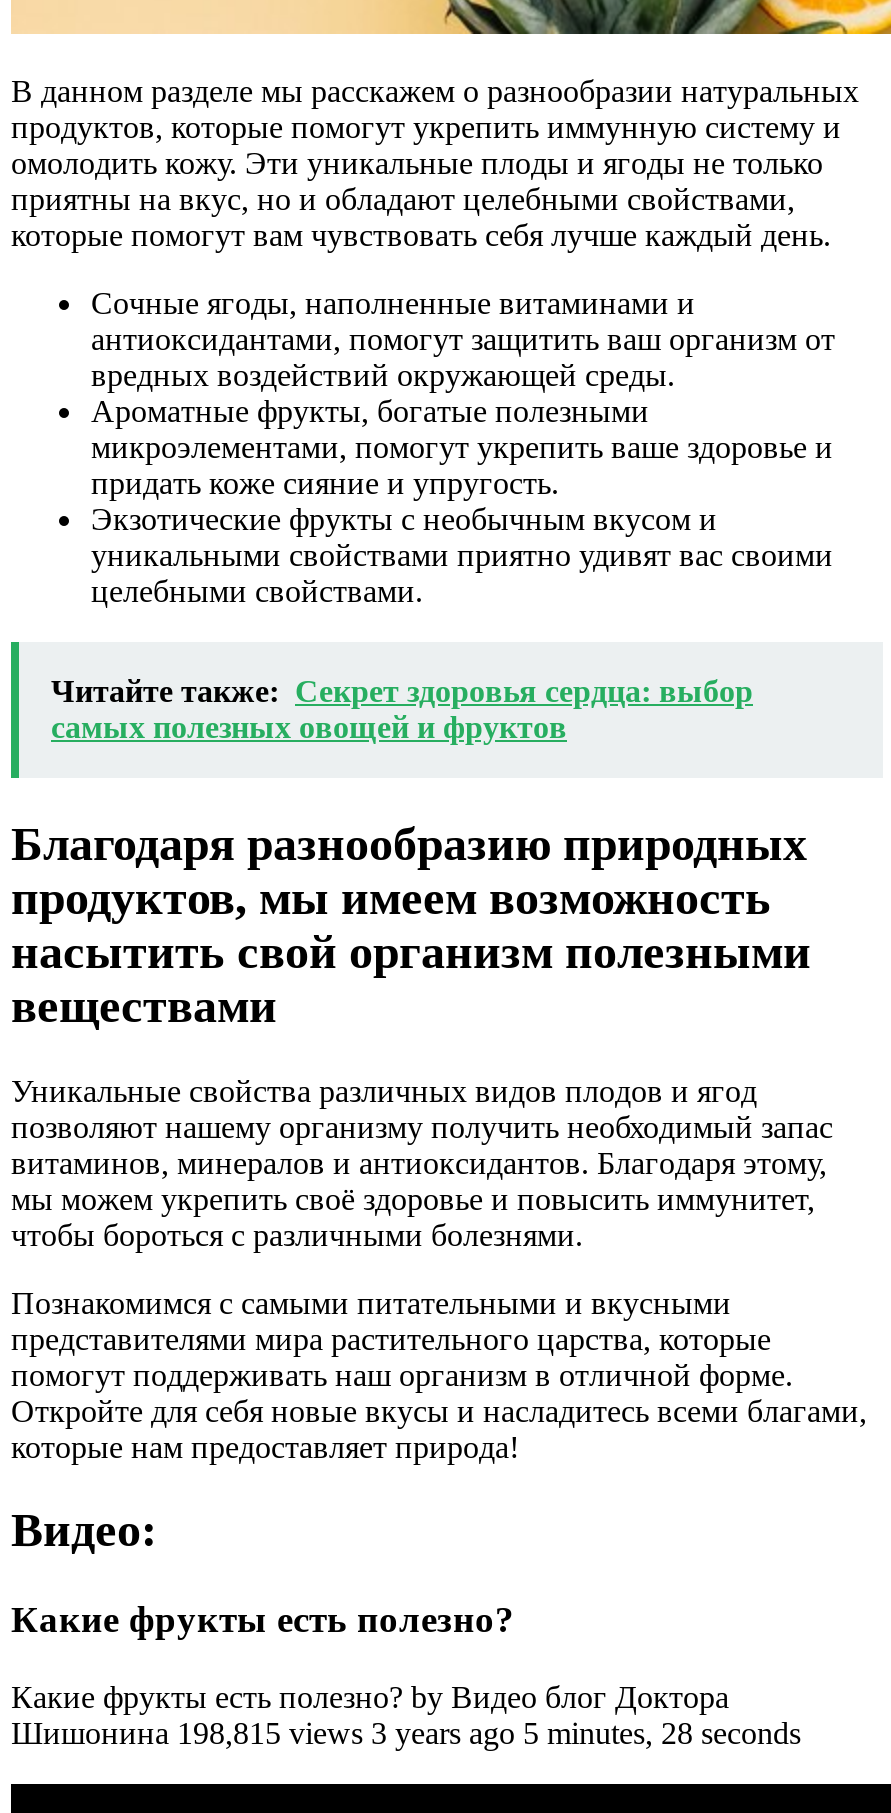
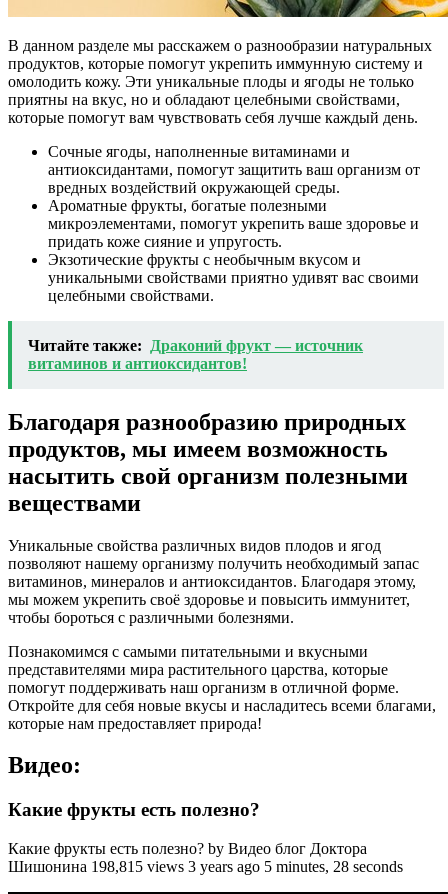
[51,673,753,743] Читайте также: Секрет здоровья сердца: выбор | самых полезных овощей и фруктов -> [28,337,363,372] Читайте также: Драконий фрукт — источник | витаминов и антиоксидантов!

